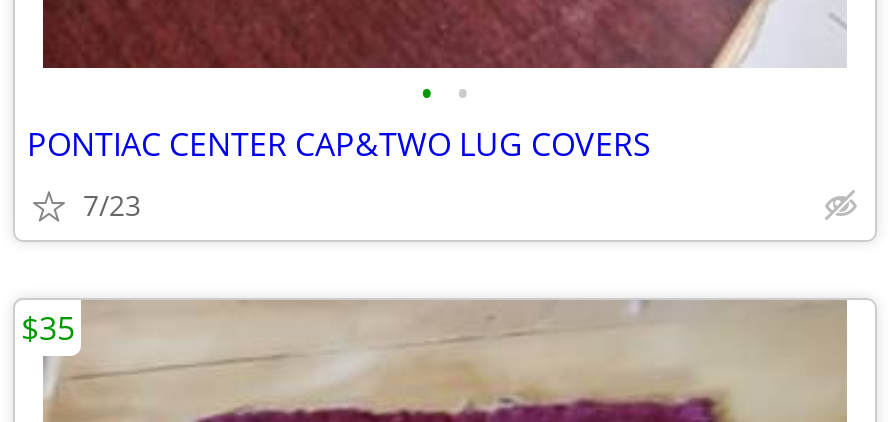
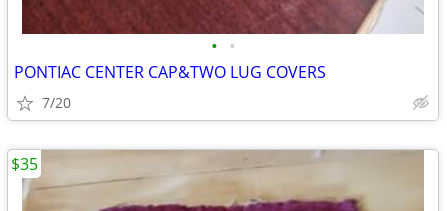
[83,186,141,224] 7/23 -> [42,93,71,112] 7/20

